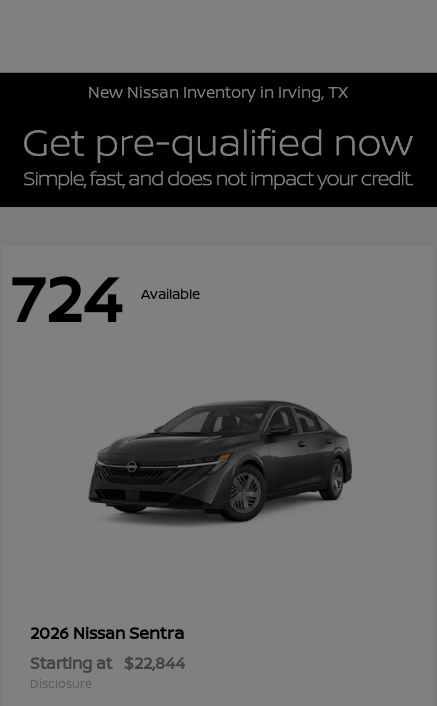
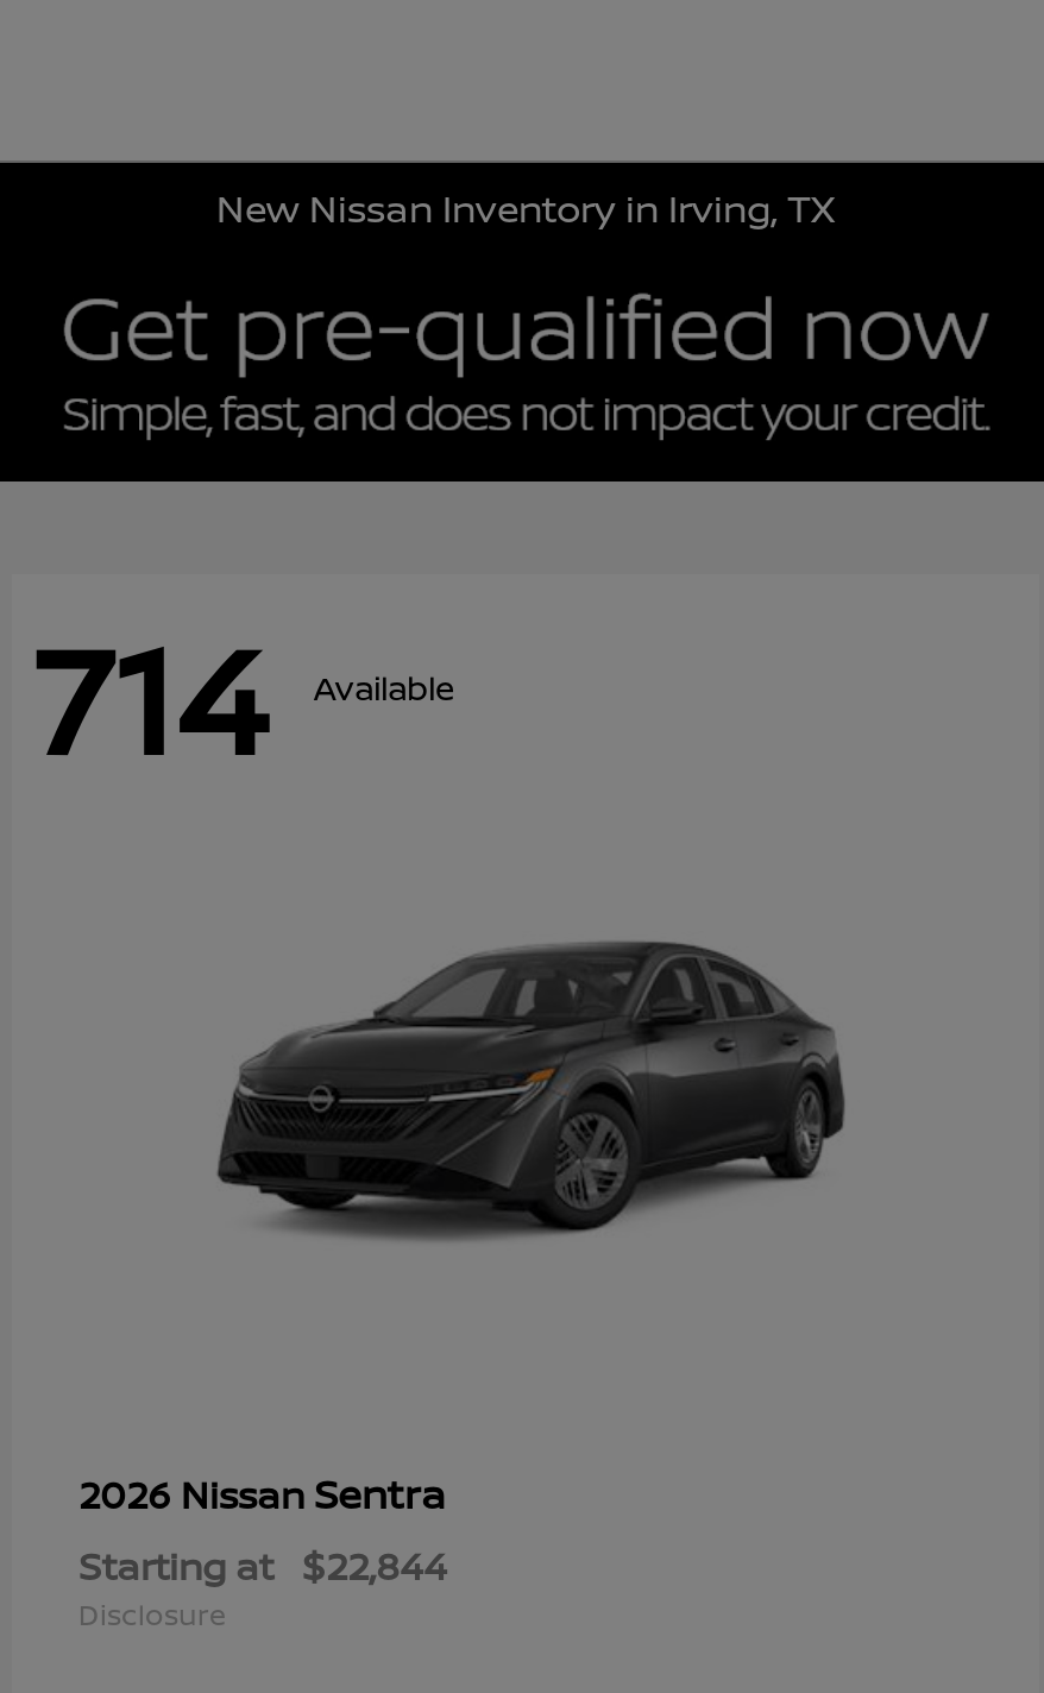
[10,254,200,341] 724 Available -> [31,594,454,801] 714 Available

